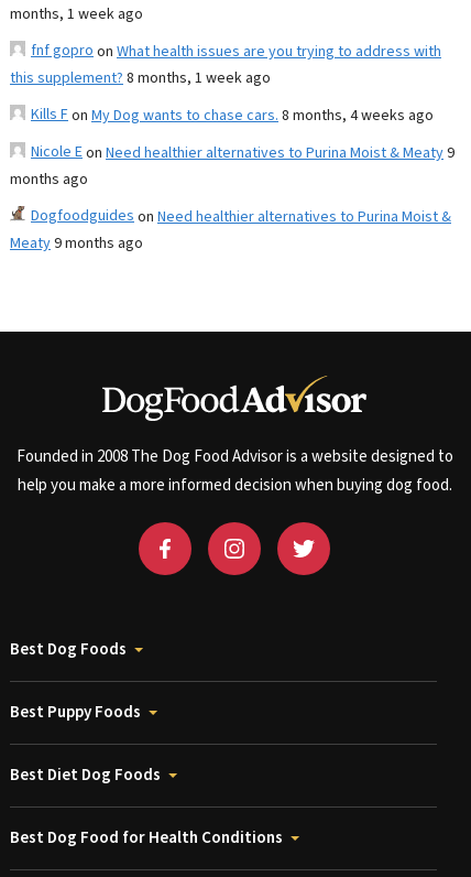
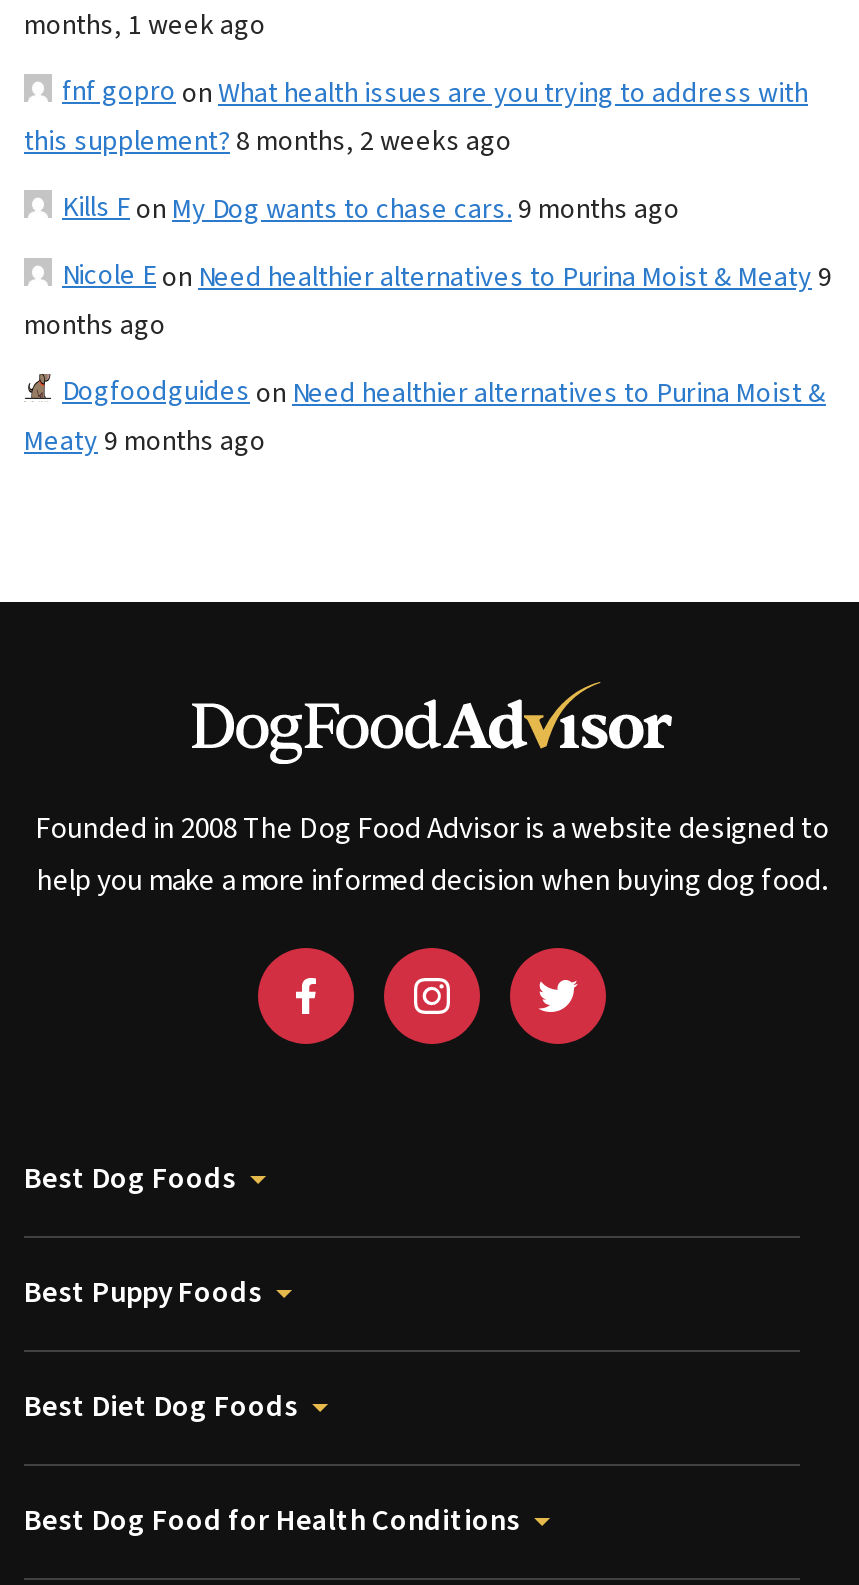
[10,67,271,89] this supplement? 8 months, 1 week ago -> [24,121,512,161] this supplement? 8 months, 2 weeks ago
[31,103,434,126] Kills Fon My Dog wants to chase cars. 8 months, 4 weeks ago -> [62,187,680,229] Kills Fon My Dog wants to chase cars. 9 months ago

